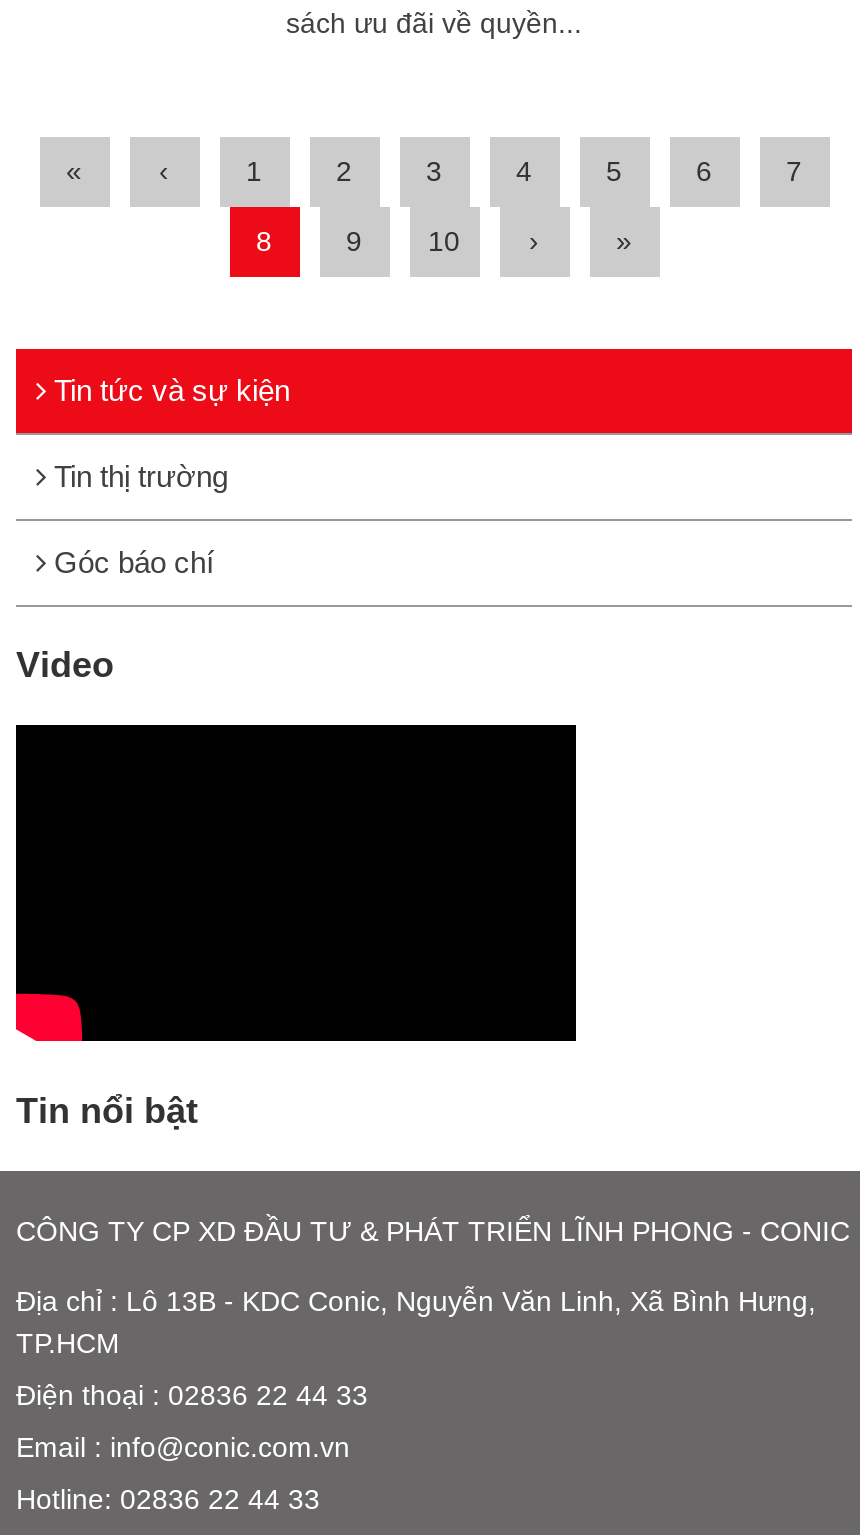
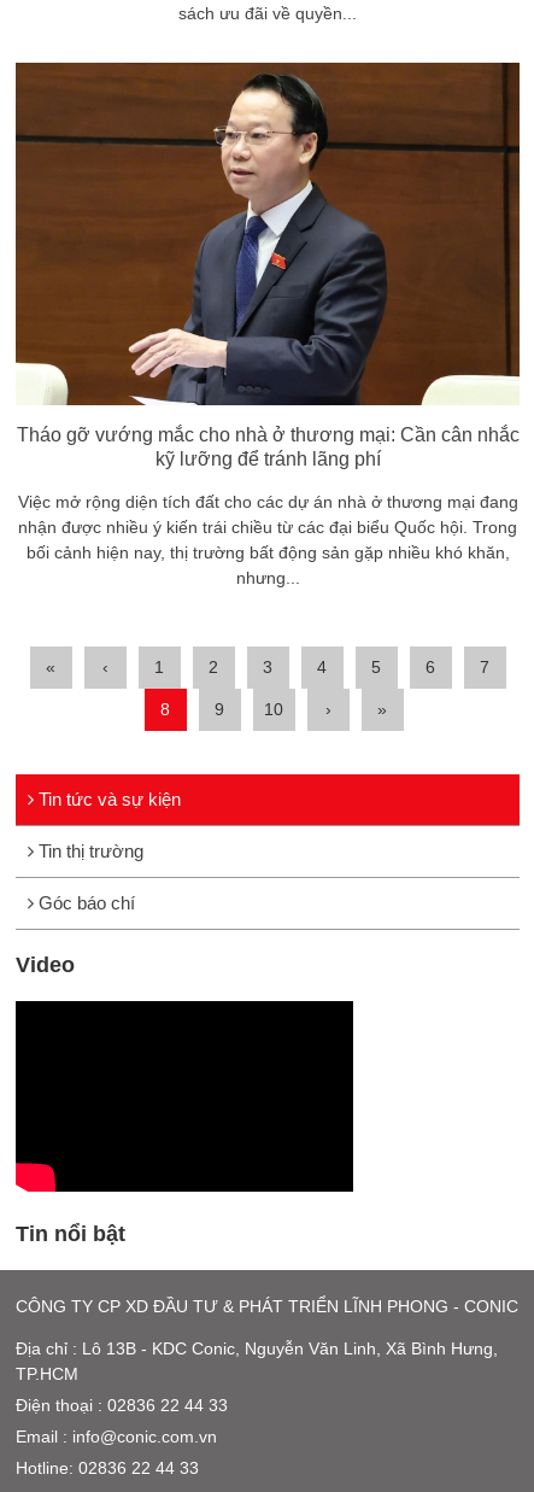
none -> [14,62,521,587] [image] | Tháo gỡ vướng mắc cho nhà ở thương mại: Cần cân nhắc | kỹ lưỡng để tránh lãng phí | Việc mở rộng diện tích đất cho các dự án nhà ở thương mại đang | nhận được nhiều ý kiến trái chiều từ các đại biểu Quốc hội. Trong | bối cảnh hiện nay, thị trường bất động sản gặp nhiều khó khăn, | nhưng...

